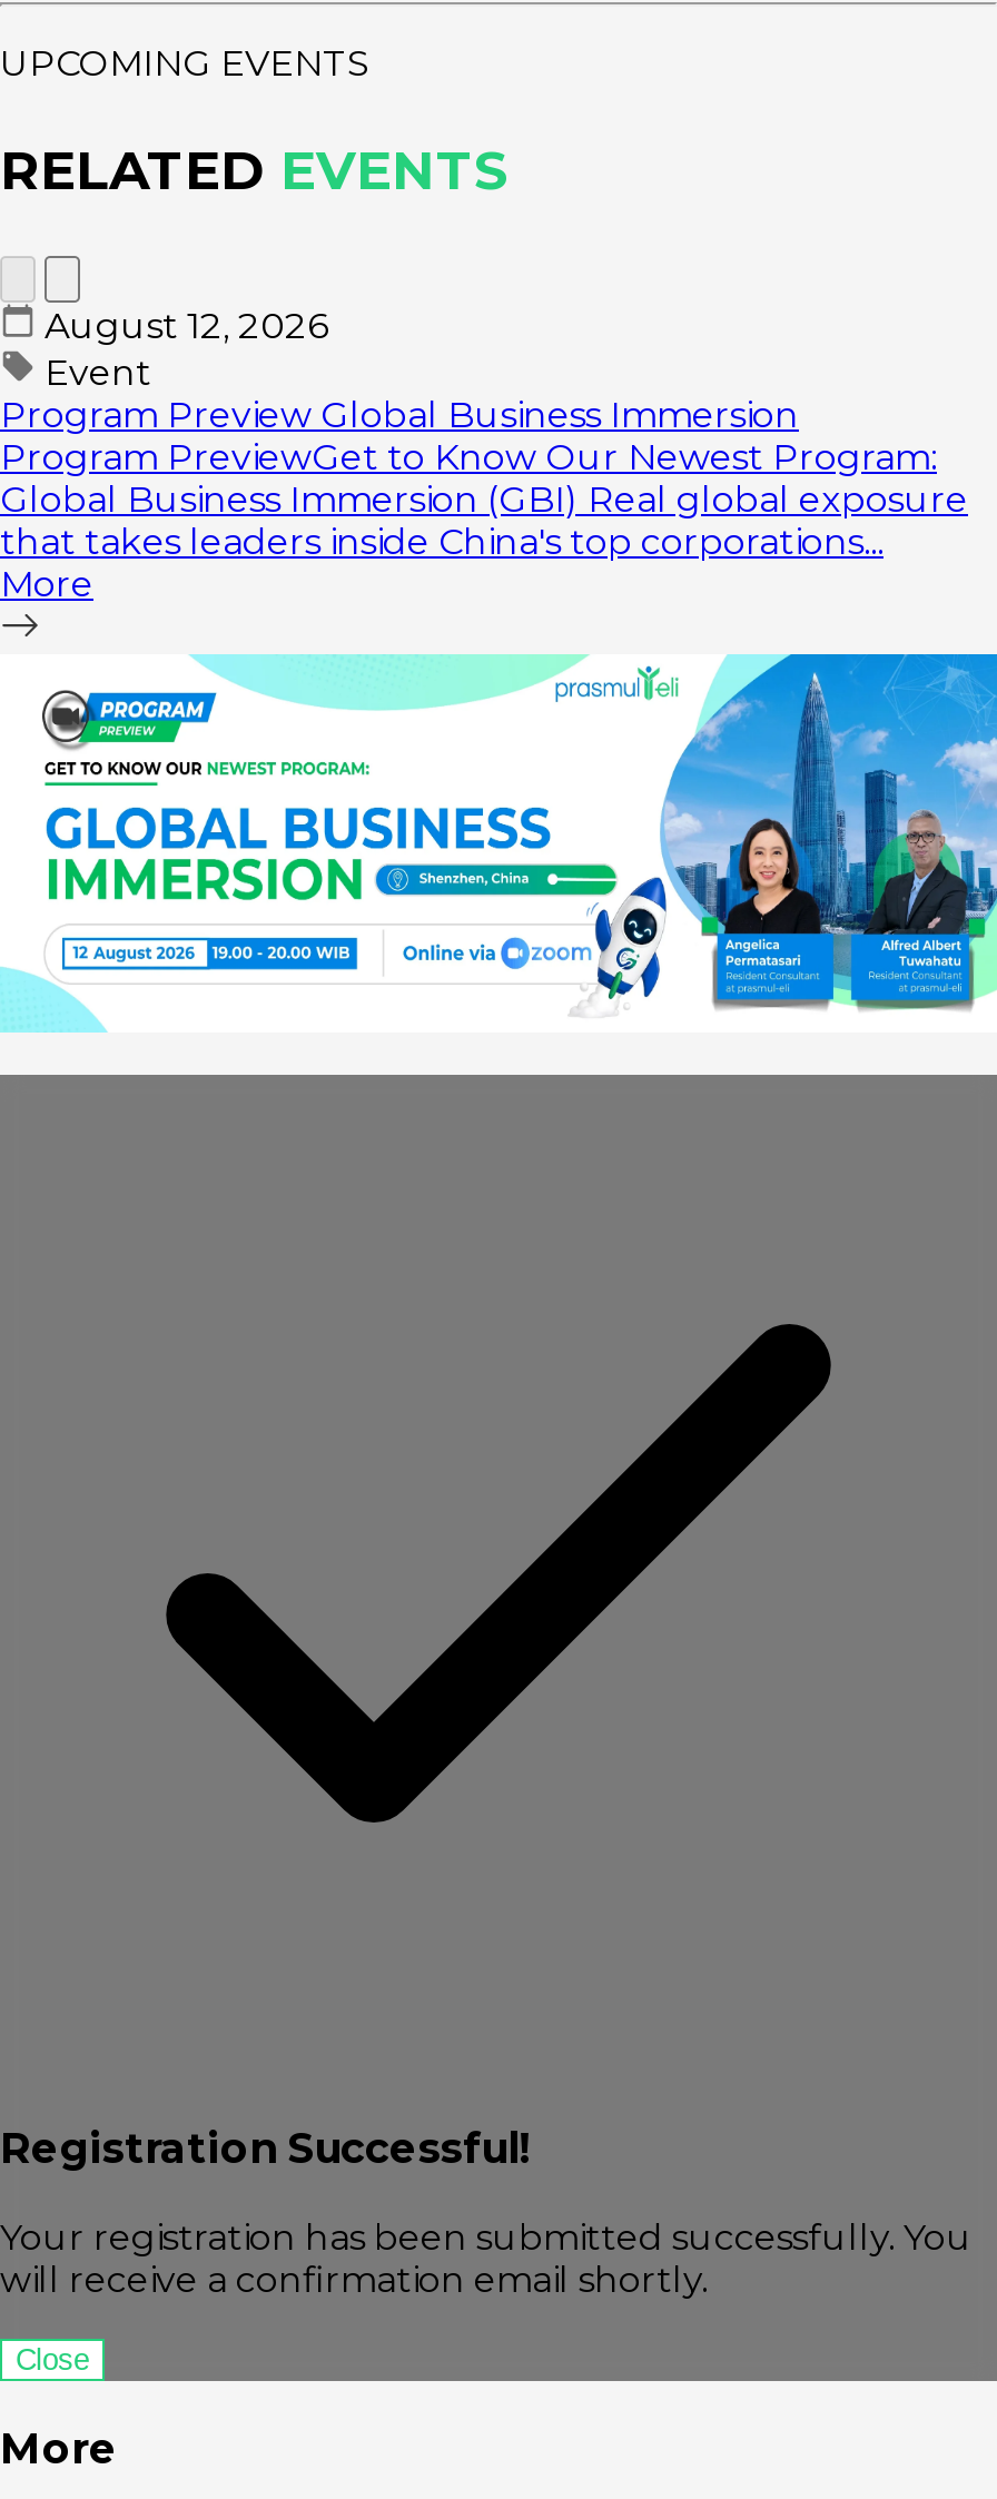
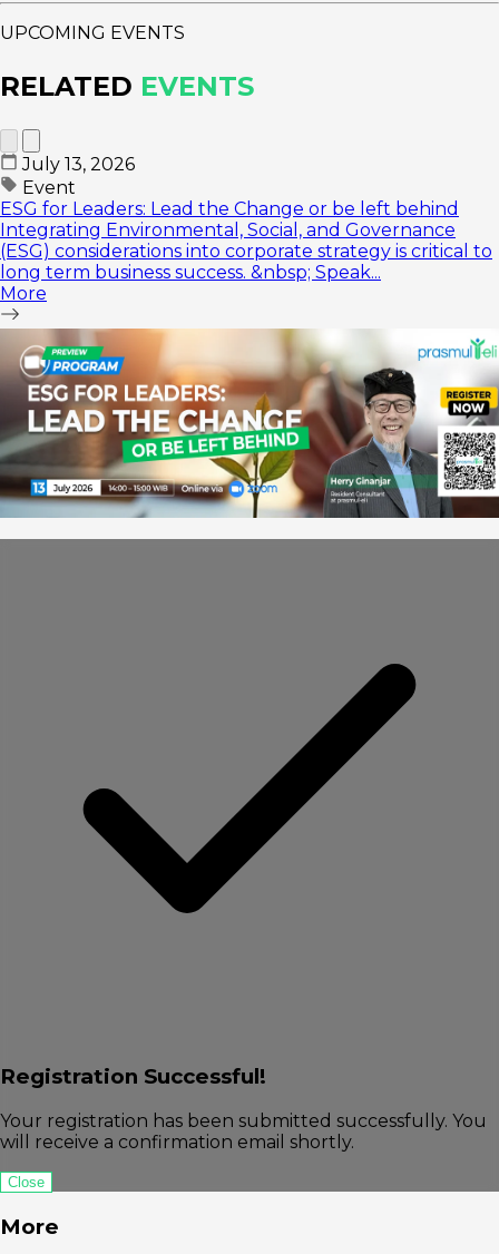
[45,306,327,348] August 12, 2026 -> [22,154,135,175] July 13, 2026
[0,395,968,564] Program Preview Global Business Immersion | Program PreviewGet to Know Our Newest Program: | Global Business Immersion (GBI) Real global exposure | that takes leaders inside China's top corporations... -> [0,199,492,283] ESG for Leaders: Lead the Change or be left behind | Integrating Environmental, Social, and Governance | (ESG) considerations into corporate strategy is critical to | long term business success. &nbsp; Speak...
[7,652,990,1033] [image] -> [3,327,496,519] [image]

